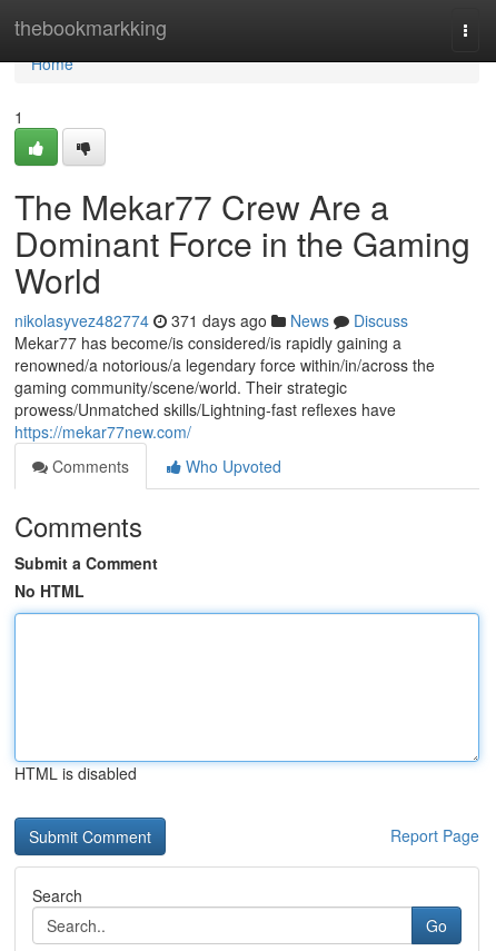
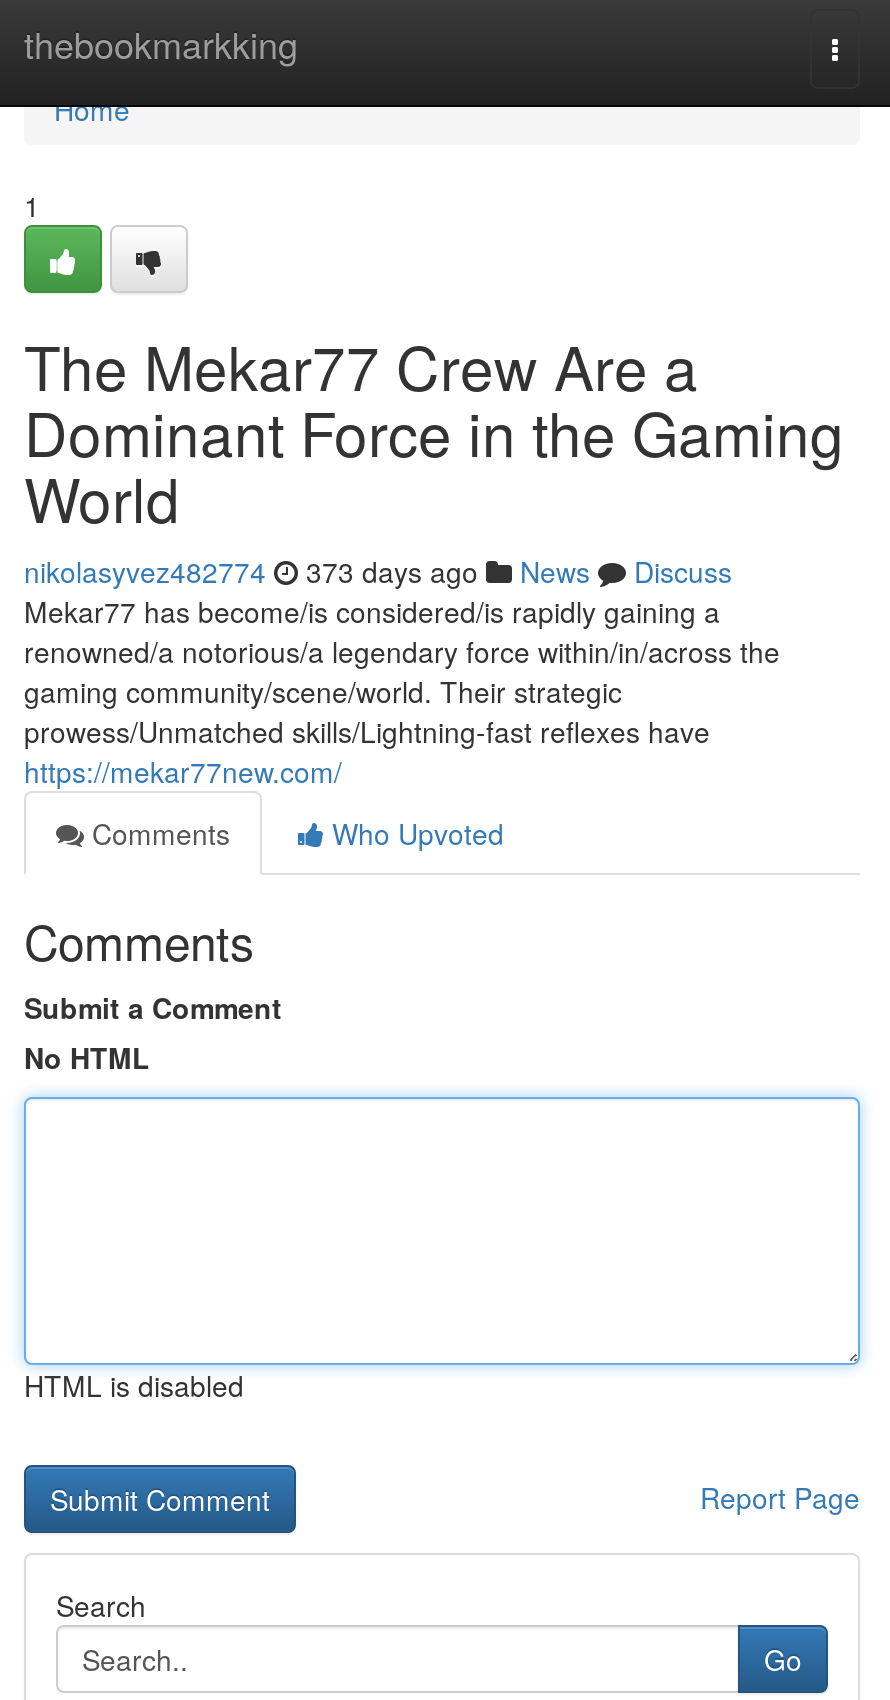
[14,309,408,331] nikolasyvez482774 371 days ago News Discuss -> [24,551,732,591] nikolasyvez482774 373 days ago News Discuss

